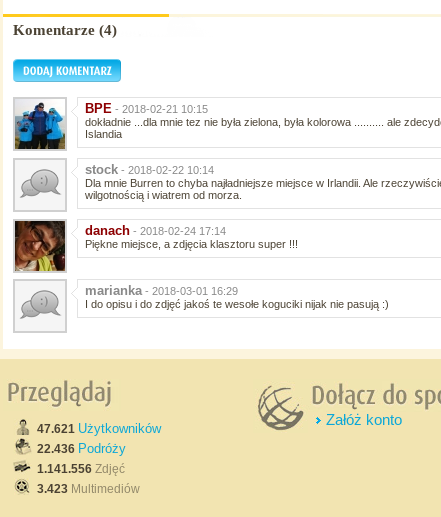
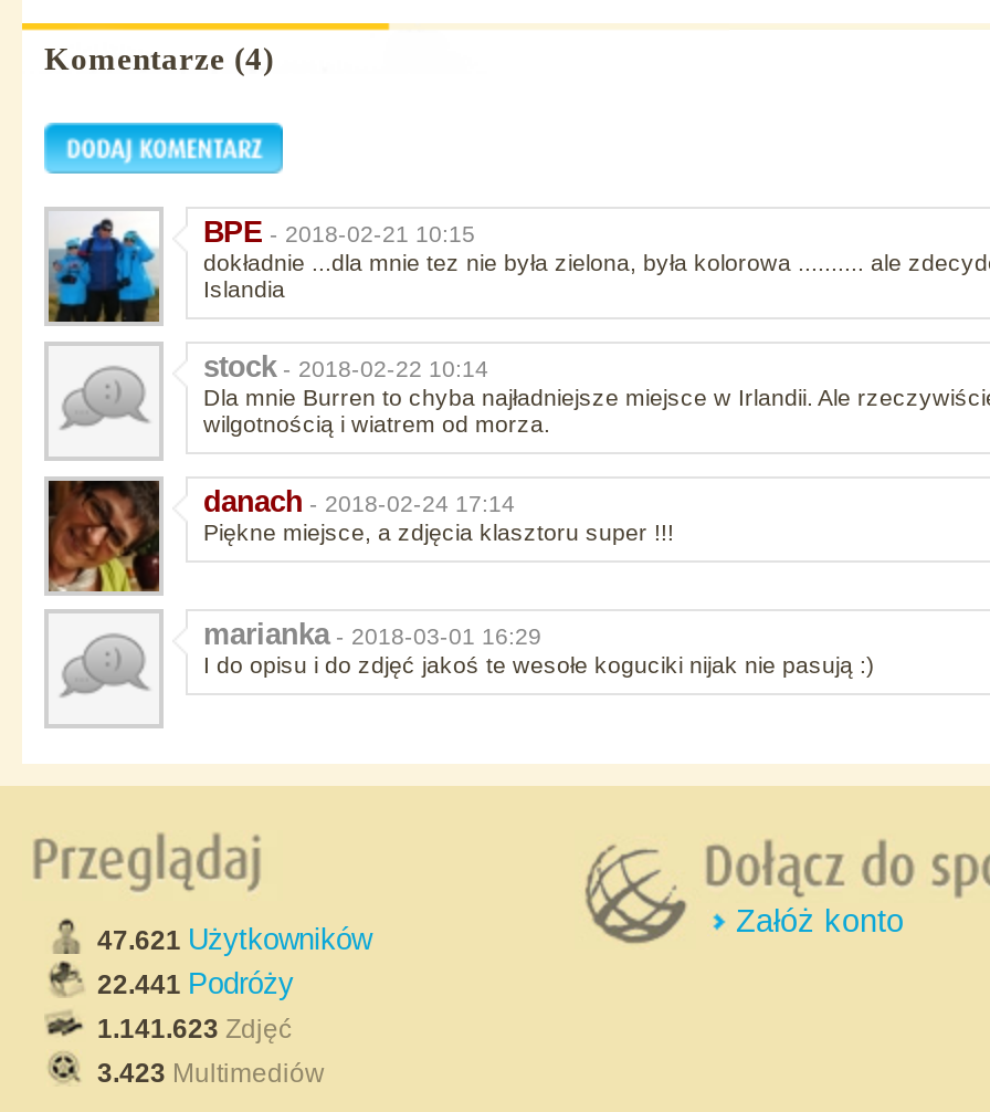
[37,441,126,456] 22.436 Podróży -> [97,967,294,1000] 22.441 Podróży
[37,462,125,476] 1.141.556 Zdjęć -> [97,1014,292,1045] 1.141.623 Zdjęć

